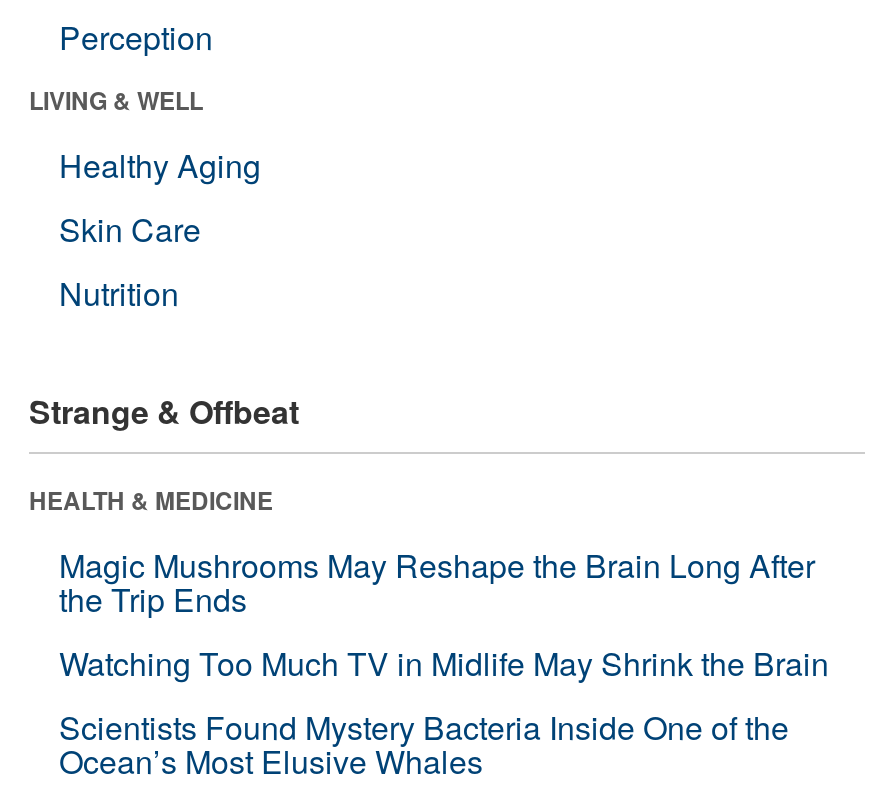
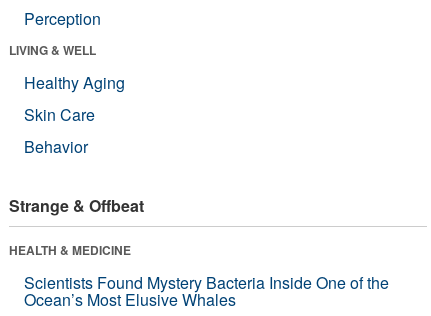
[59,270,179,316] Nutrition -> [24,135,88,158] Behavior
[59,542,829,686] Magic Mushrooms May Reshape the Brain Long After | the Trip Ends | Watching Too Much TV in Midlife May Shrink the Brain -> none

